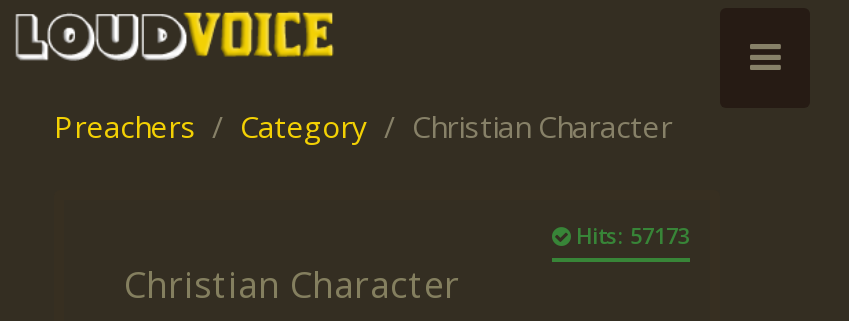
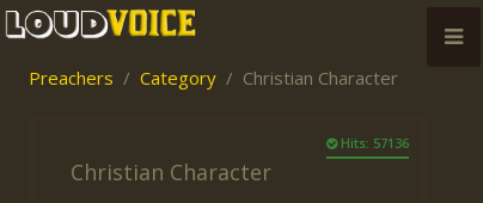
[570,220,690,250] Hits: 57173 -> [337,134,409,152] Hits: 57136

